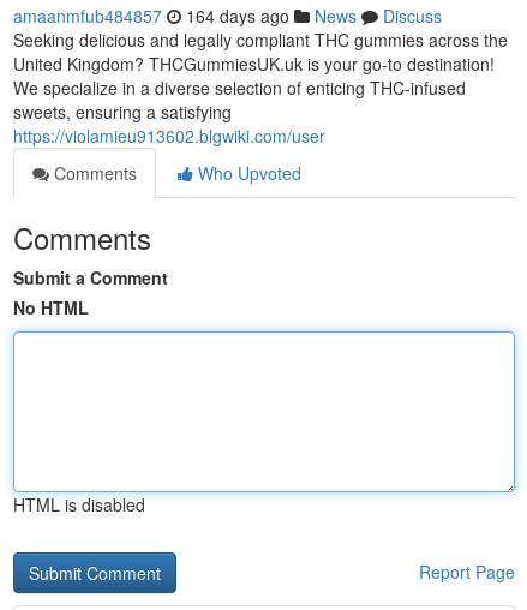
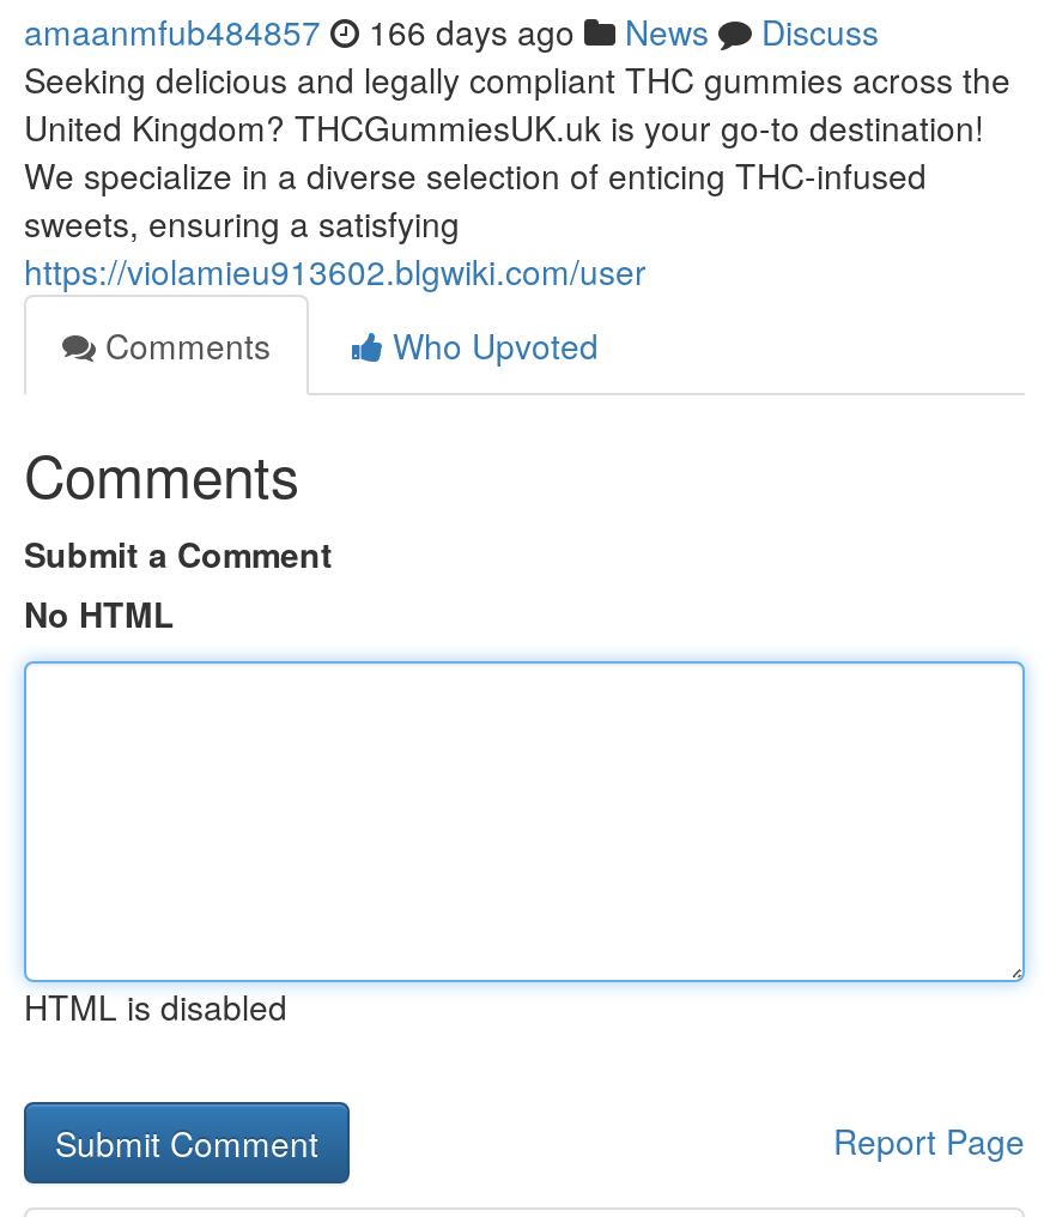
[13,4,442,28] amaanmfub484857 164 days ago News Discuss -> [24,7,879,55] amaanmfub484857 166 days ago News Discuss

